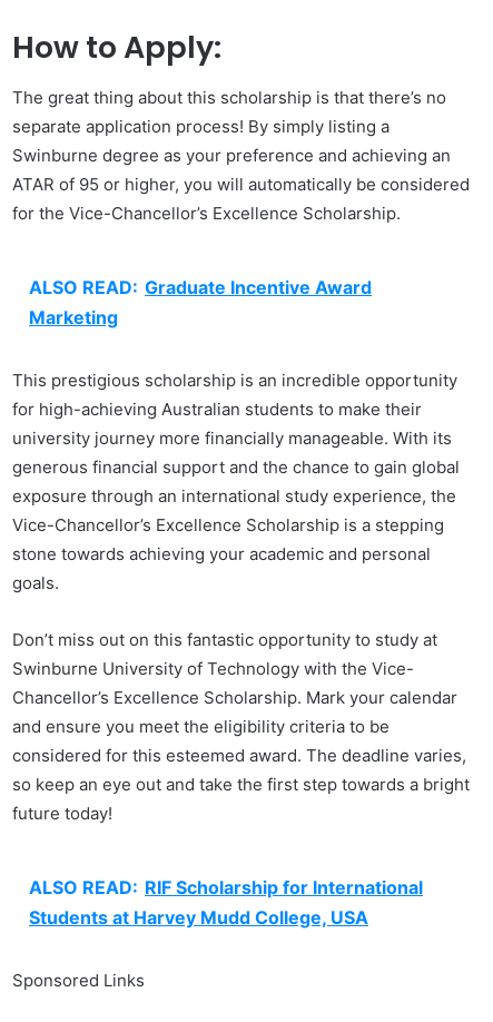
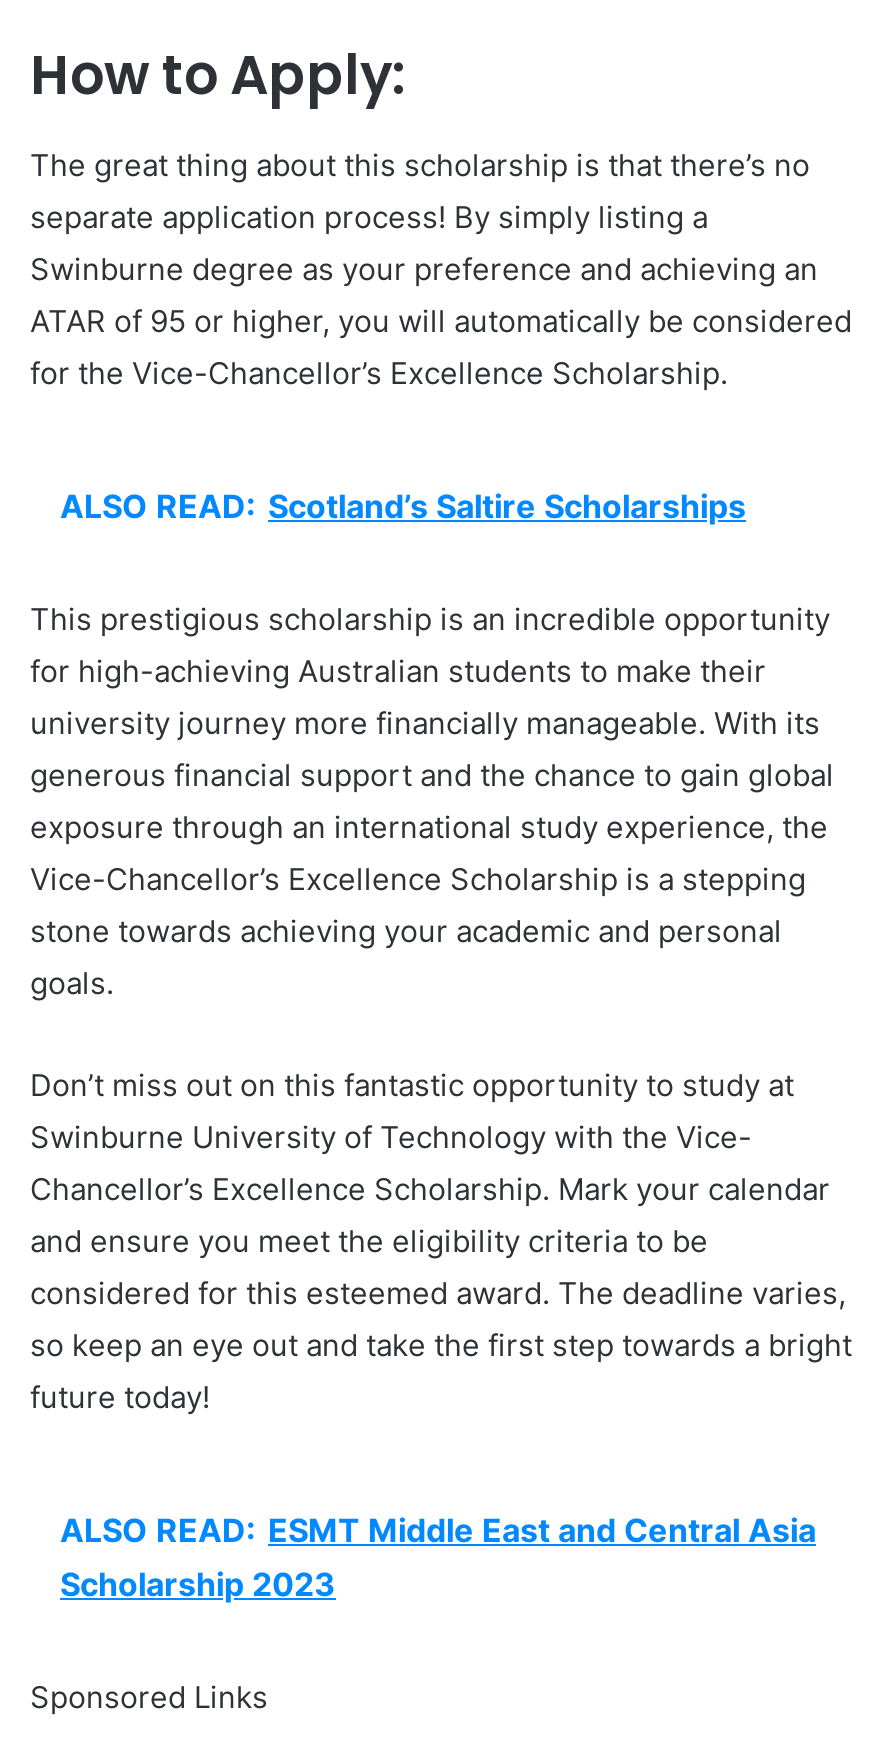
[29,276,372,328] ALSO READ: Graduate Incentive Award | Marketing -> [60,486,746,526] ALSO READ: Scotland’s Saltire Scholarships
[29,876,423,928] ALSO READ: RIF Scholarship for International | Students at Harvey Mudd College, USA -> [60,1510,816,1604] ALSO READ: ESMT Middle East and Central Asia | Scholarship 2023

